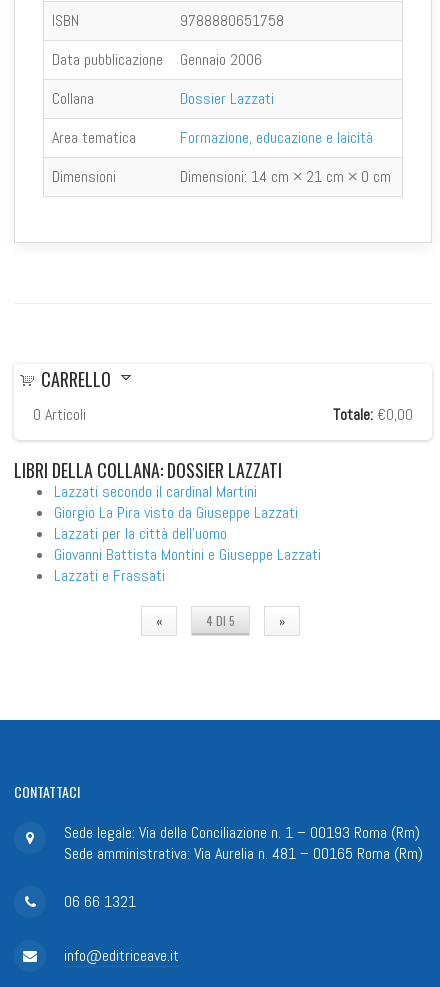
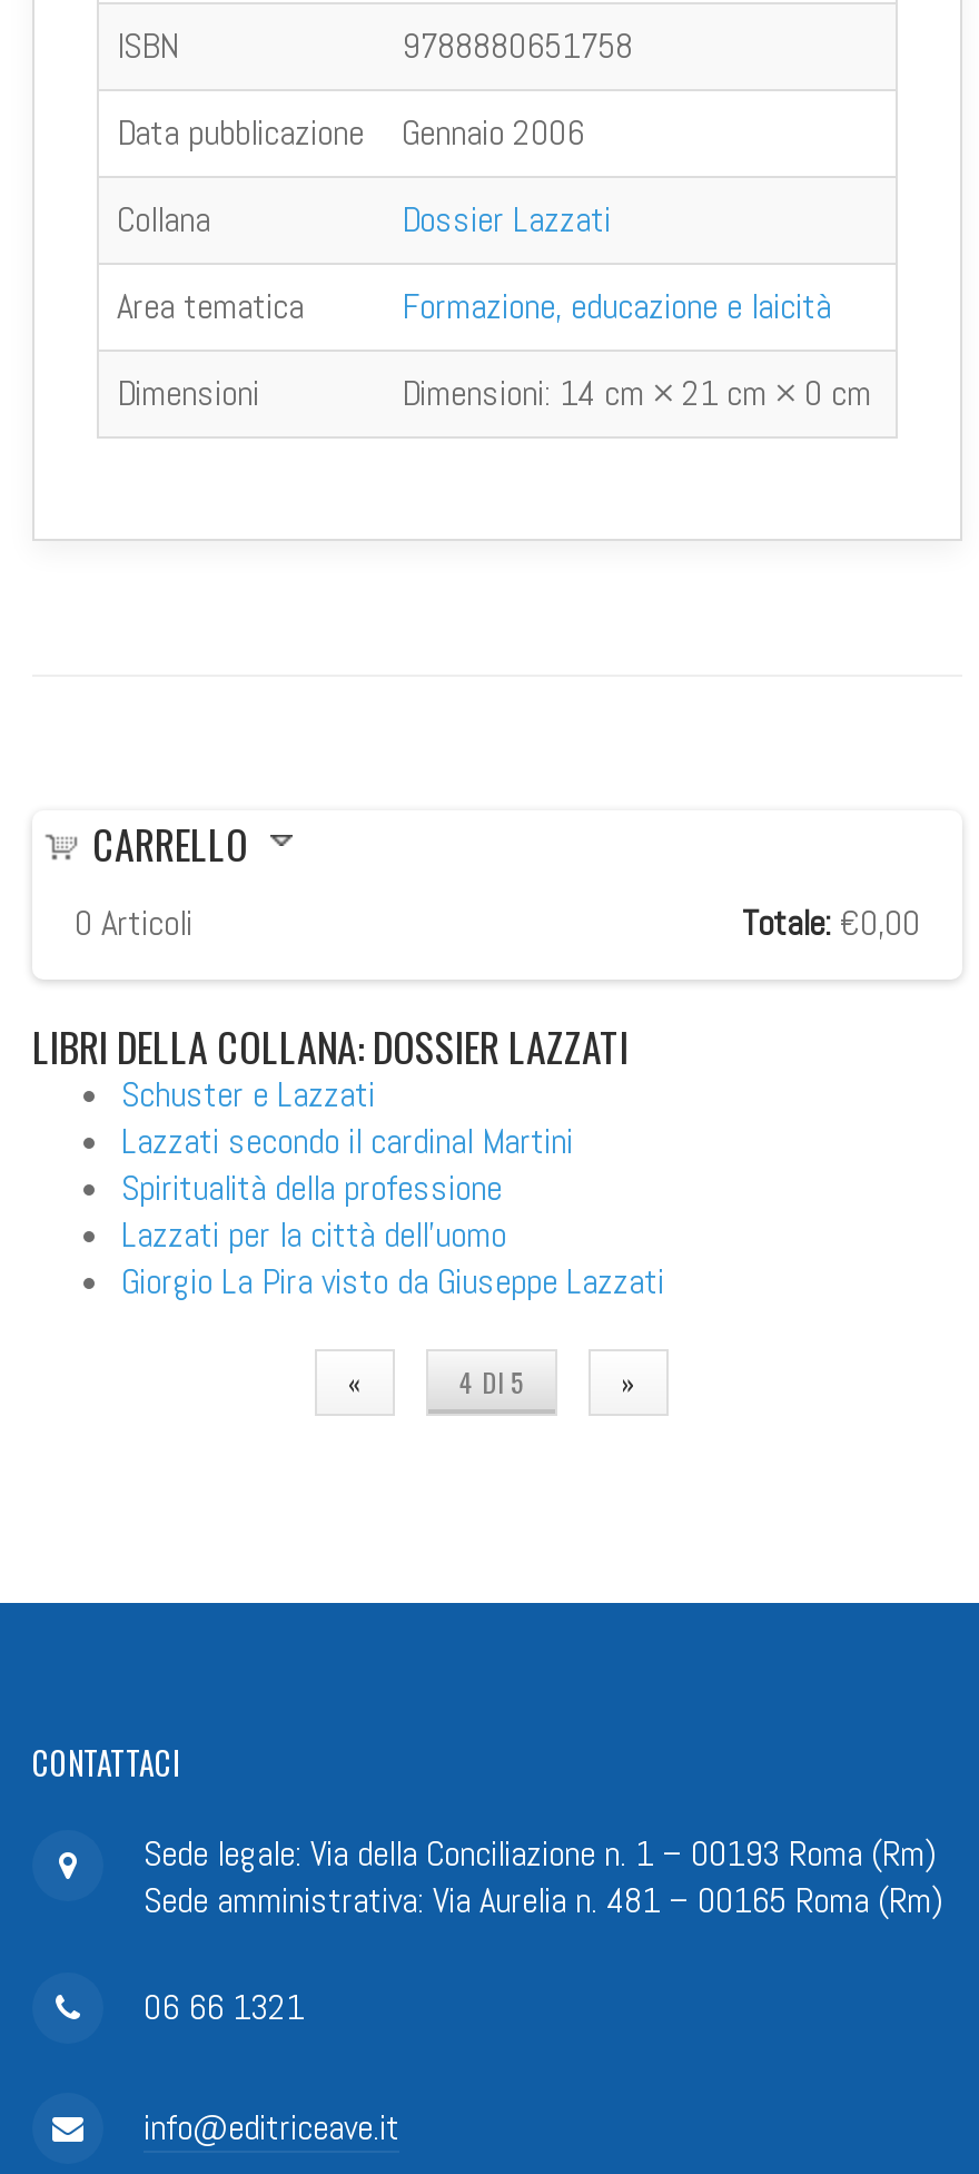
none -> [121,1070,375,1117] Schuster e Lazzati
moved [54,481,257,502] -> [121,1117,573,1163]: Lazzati secondo il cardinal Martini
none -> [121,1163,502,1210] Spiritualità della professione
moved [54,502,298,523] -> [121,1257,664,1304]: Giorgio La Pira visto da Giuseppe Lazzati
moved [54,523,227,544] -> [121,1210,506,1257]: Lazzati per la città dell'uomo
[54,544,321,586] Giovanni Battista Montini e Giuseppe Lazzati | Lazzati e Frassati -> none

